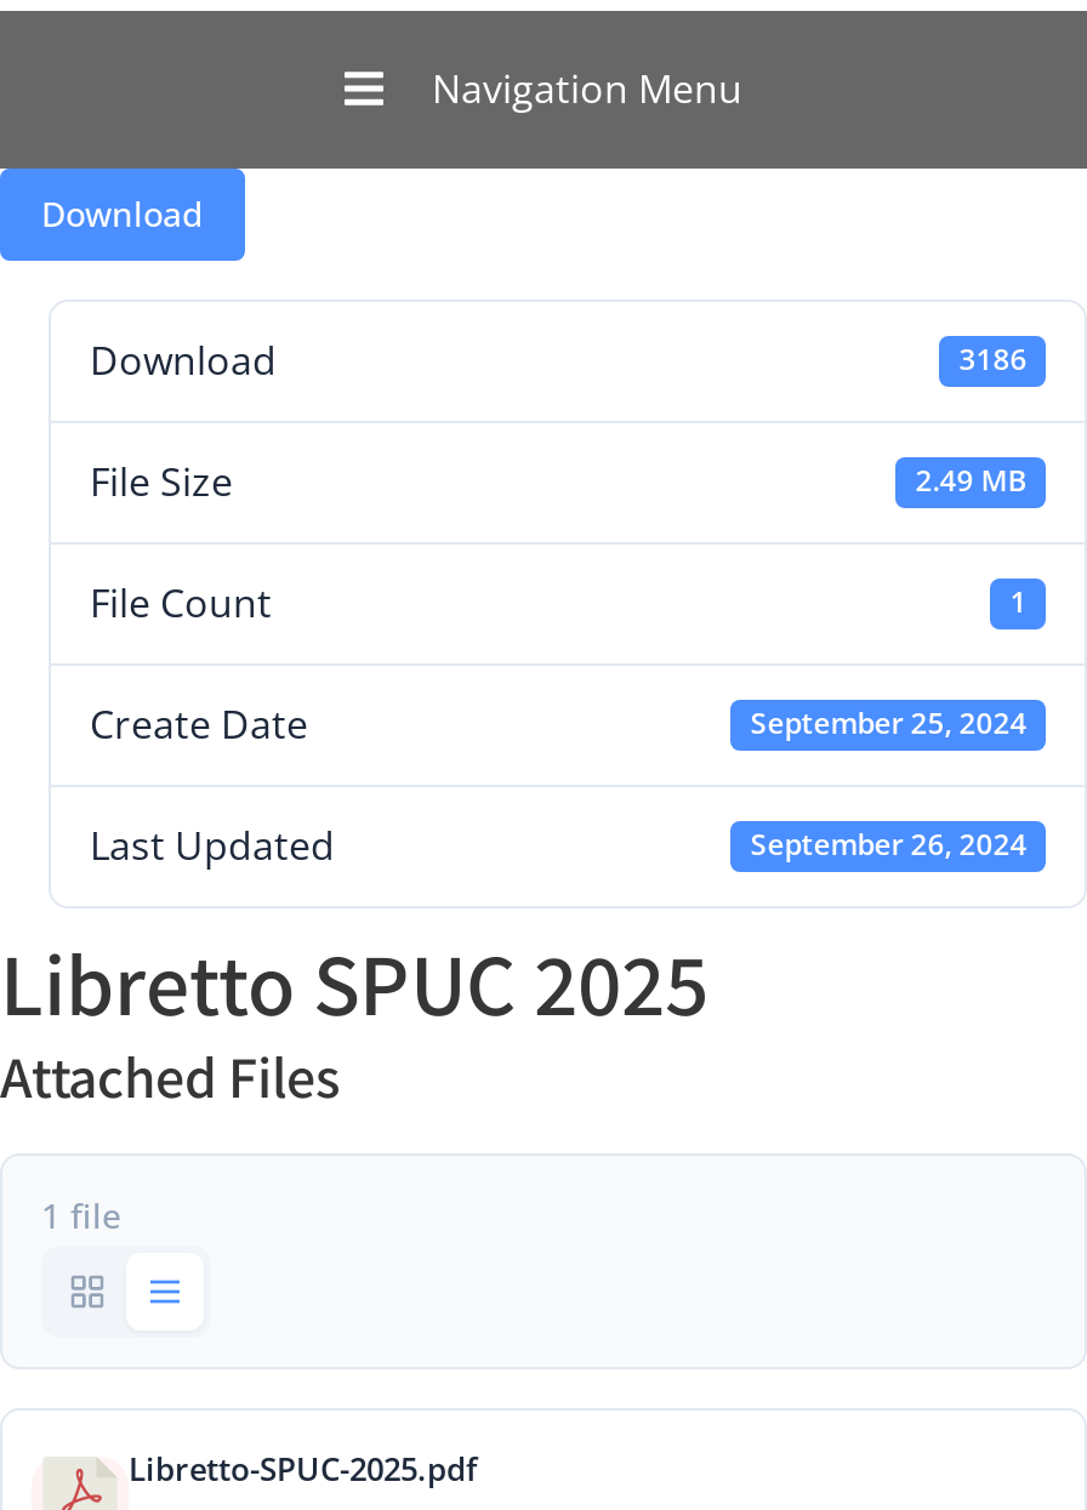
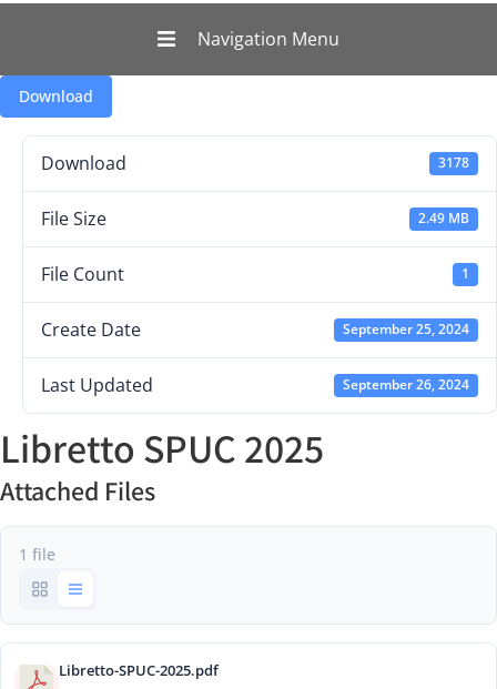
[959,339,1027,380] 3186 -> [438,153,469,172] 3178

